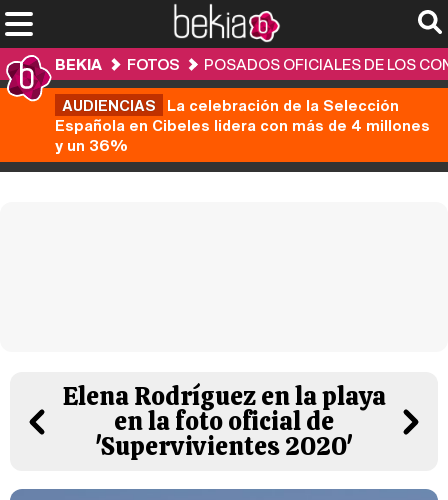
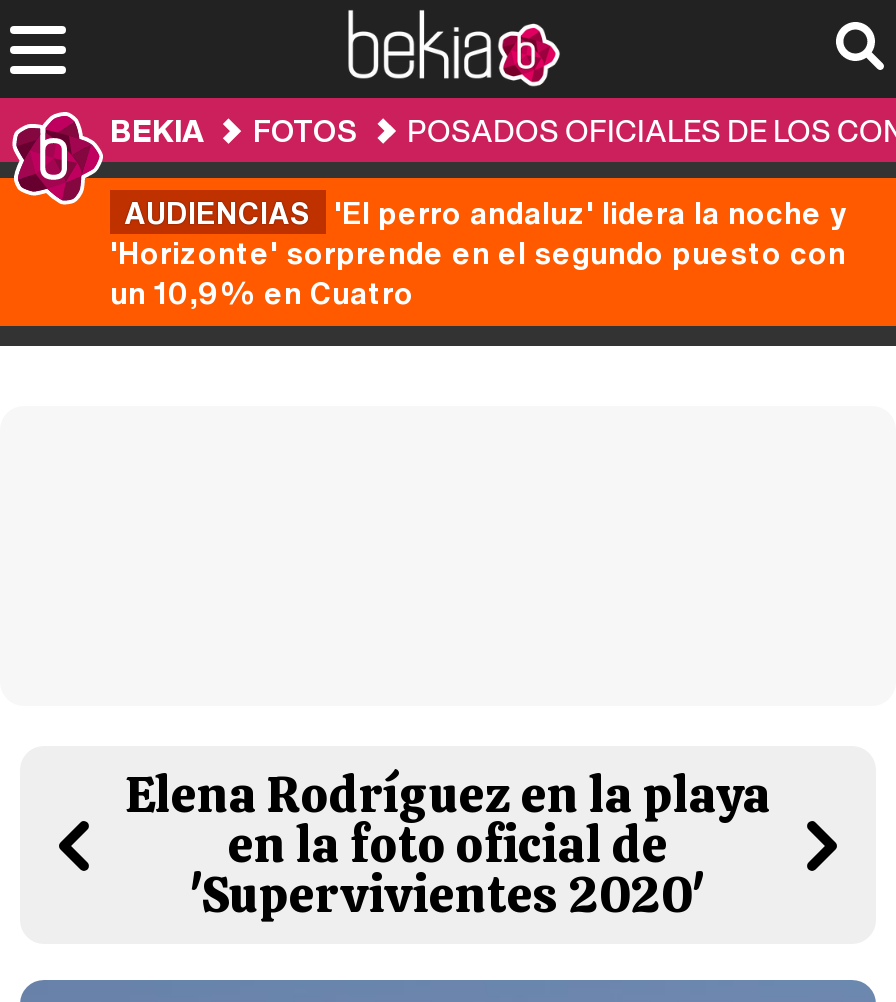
[55,94,430,156] AUDIENCIAS La celebración de la Selección | Española en Cibeles lidera con más de 4 millones | y un 36% -> [110,190,846,314] AUDIENCIAS 'El perro andaluz' lidera la noche y | 'Horizonte' sorprende en el segundo puesto con | un 10,9% en Cuatro

